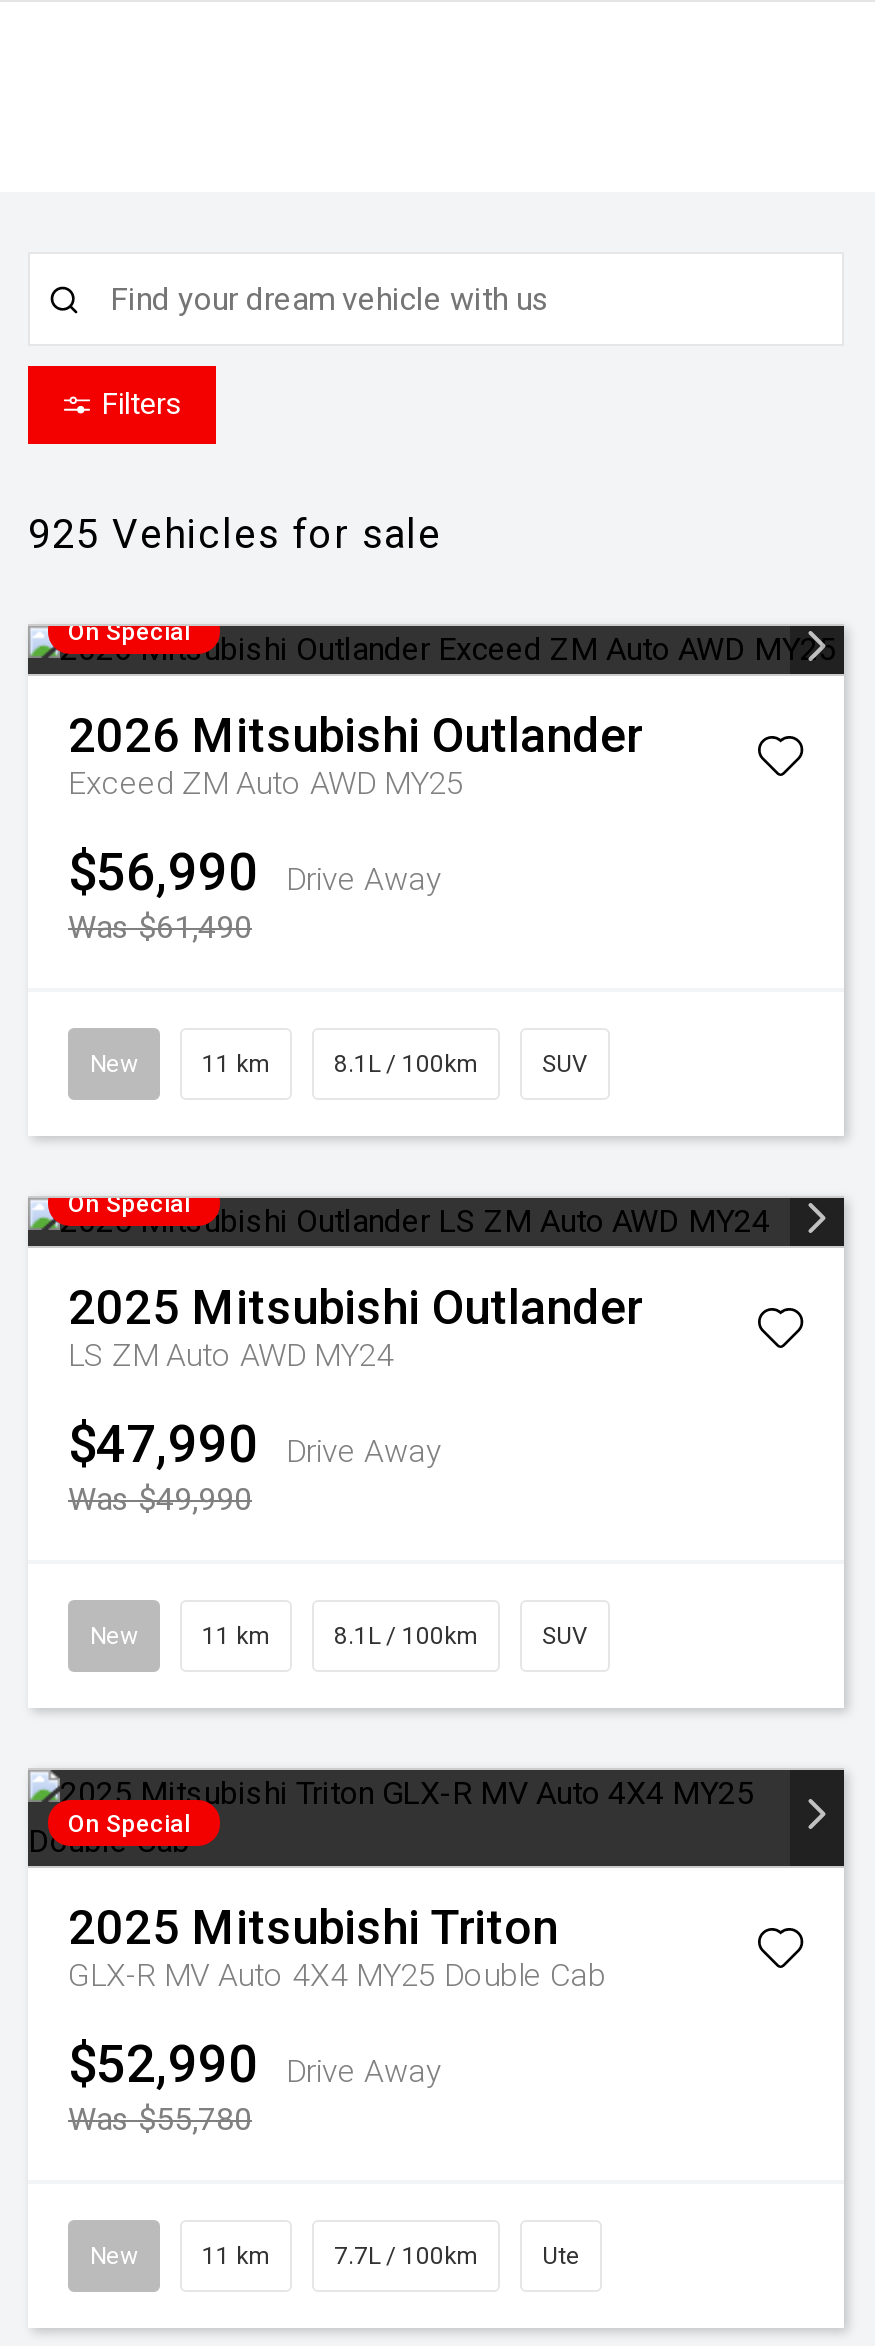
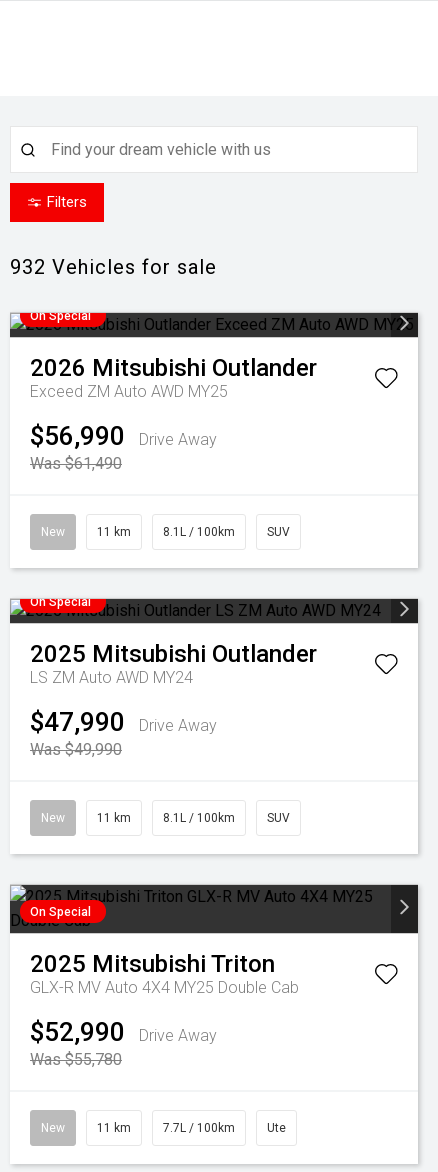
[28,510,442,558] 925 Vehicles for sale -> [10,255,217,279] 932 Vehicles for sale

